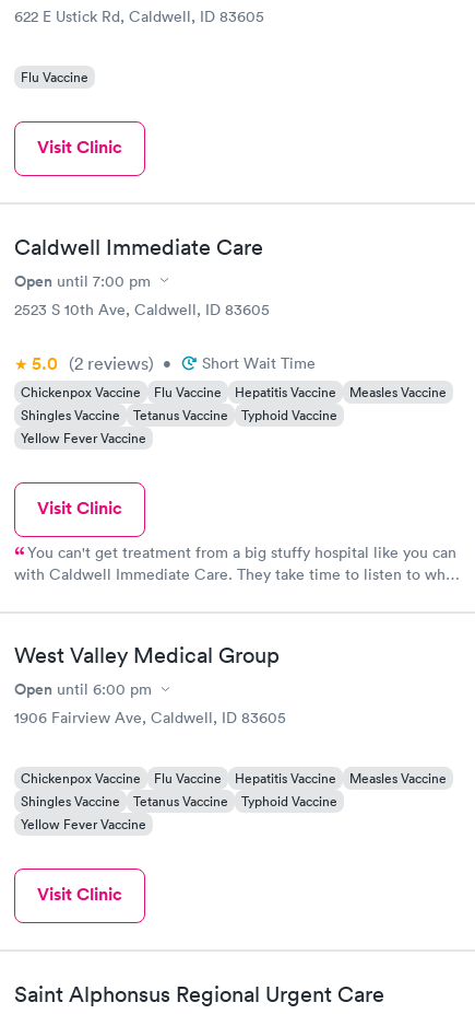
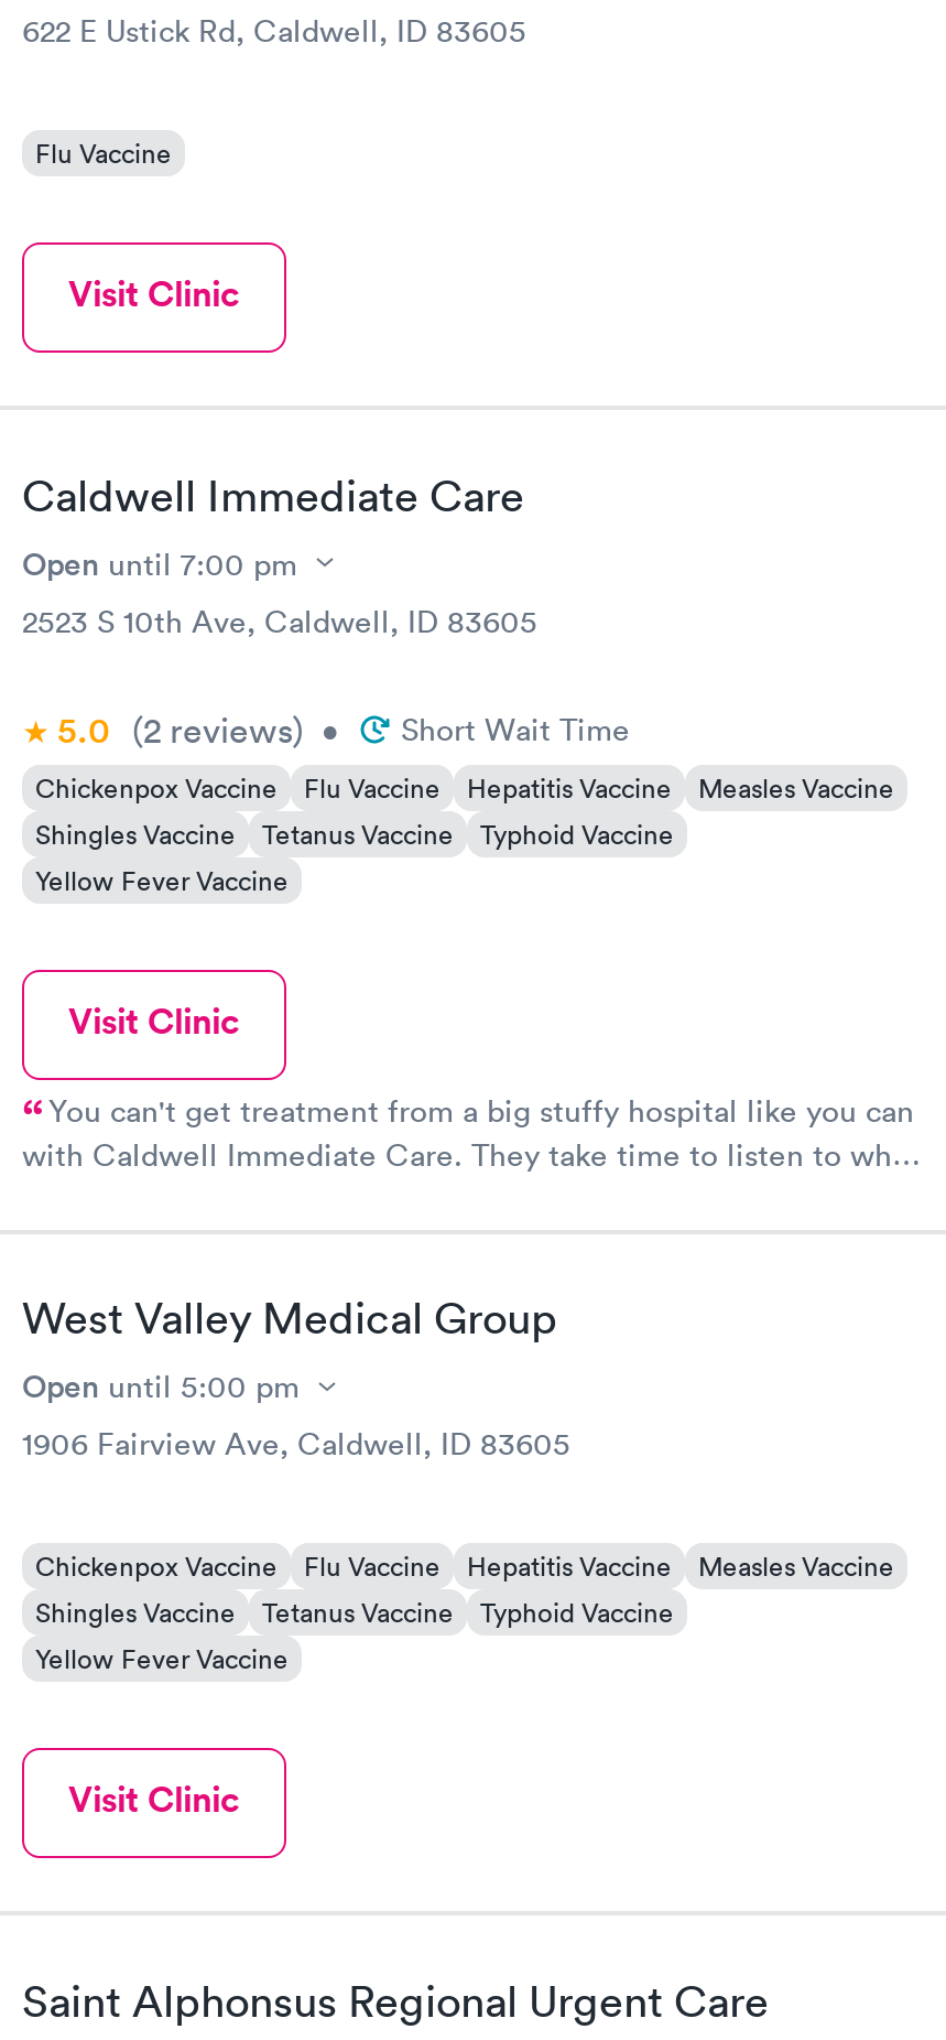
[14,678,152,700] Open until 6:00 pm -> [22,1364,300,1408] Open until 5:00 pm

